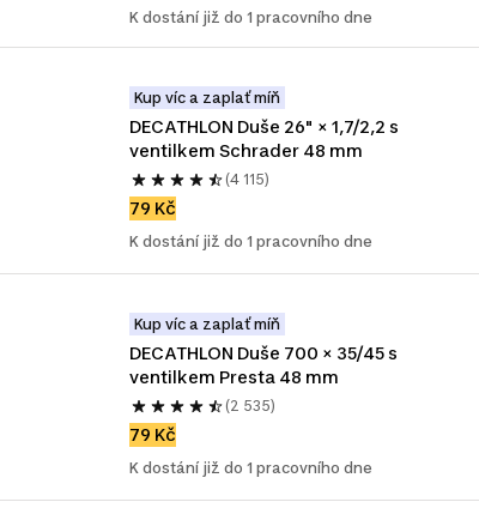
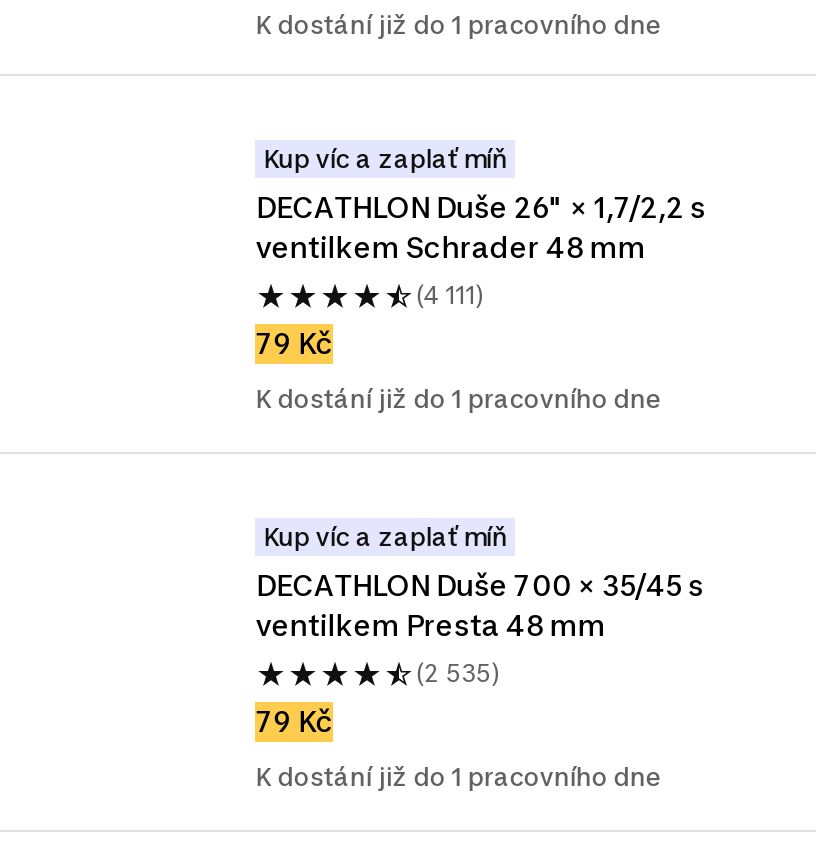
[225,170,270,188] (4 115) -> [416,280,484,310] (4 111)

